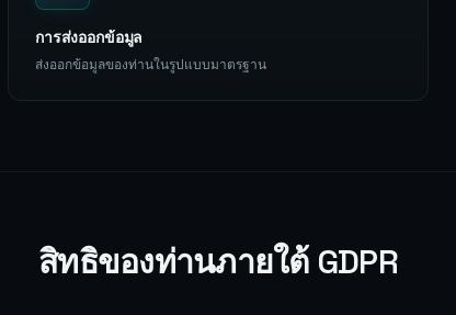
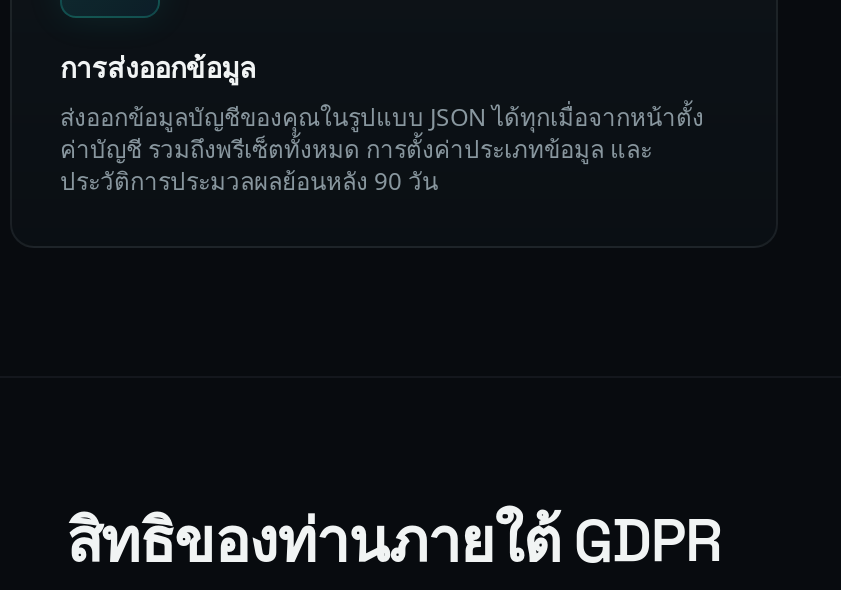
[35,55,266,74] ส่งออกข้อมูลของท่านในรูปแบบมาตรฐาน -> [60,100,704,198] ส่งออกข้อมูลบัญชีของคุณในรูปแบบ JSON ได้ทุกเมื่อจากหน้าตั้ง | ค่าบัญชี รวมถึงพรีเซ็ตทั้งหมด การตั้งค่าประเภทข้อมูล และ | ประวัติการประมวลผลย้อนหลัง 90 วัน

